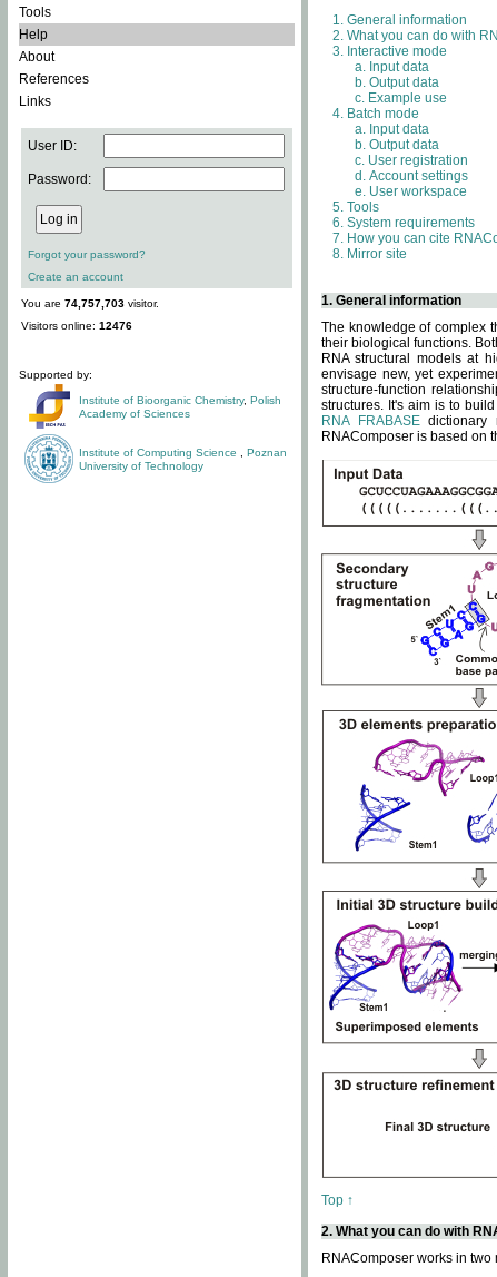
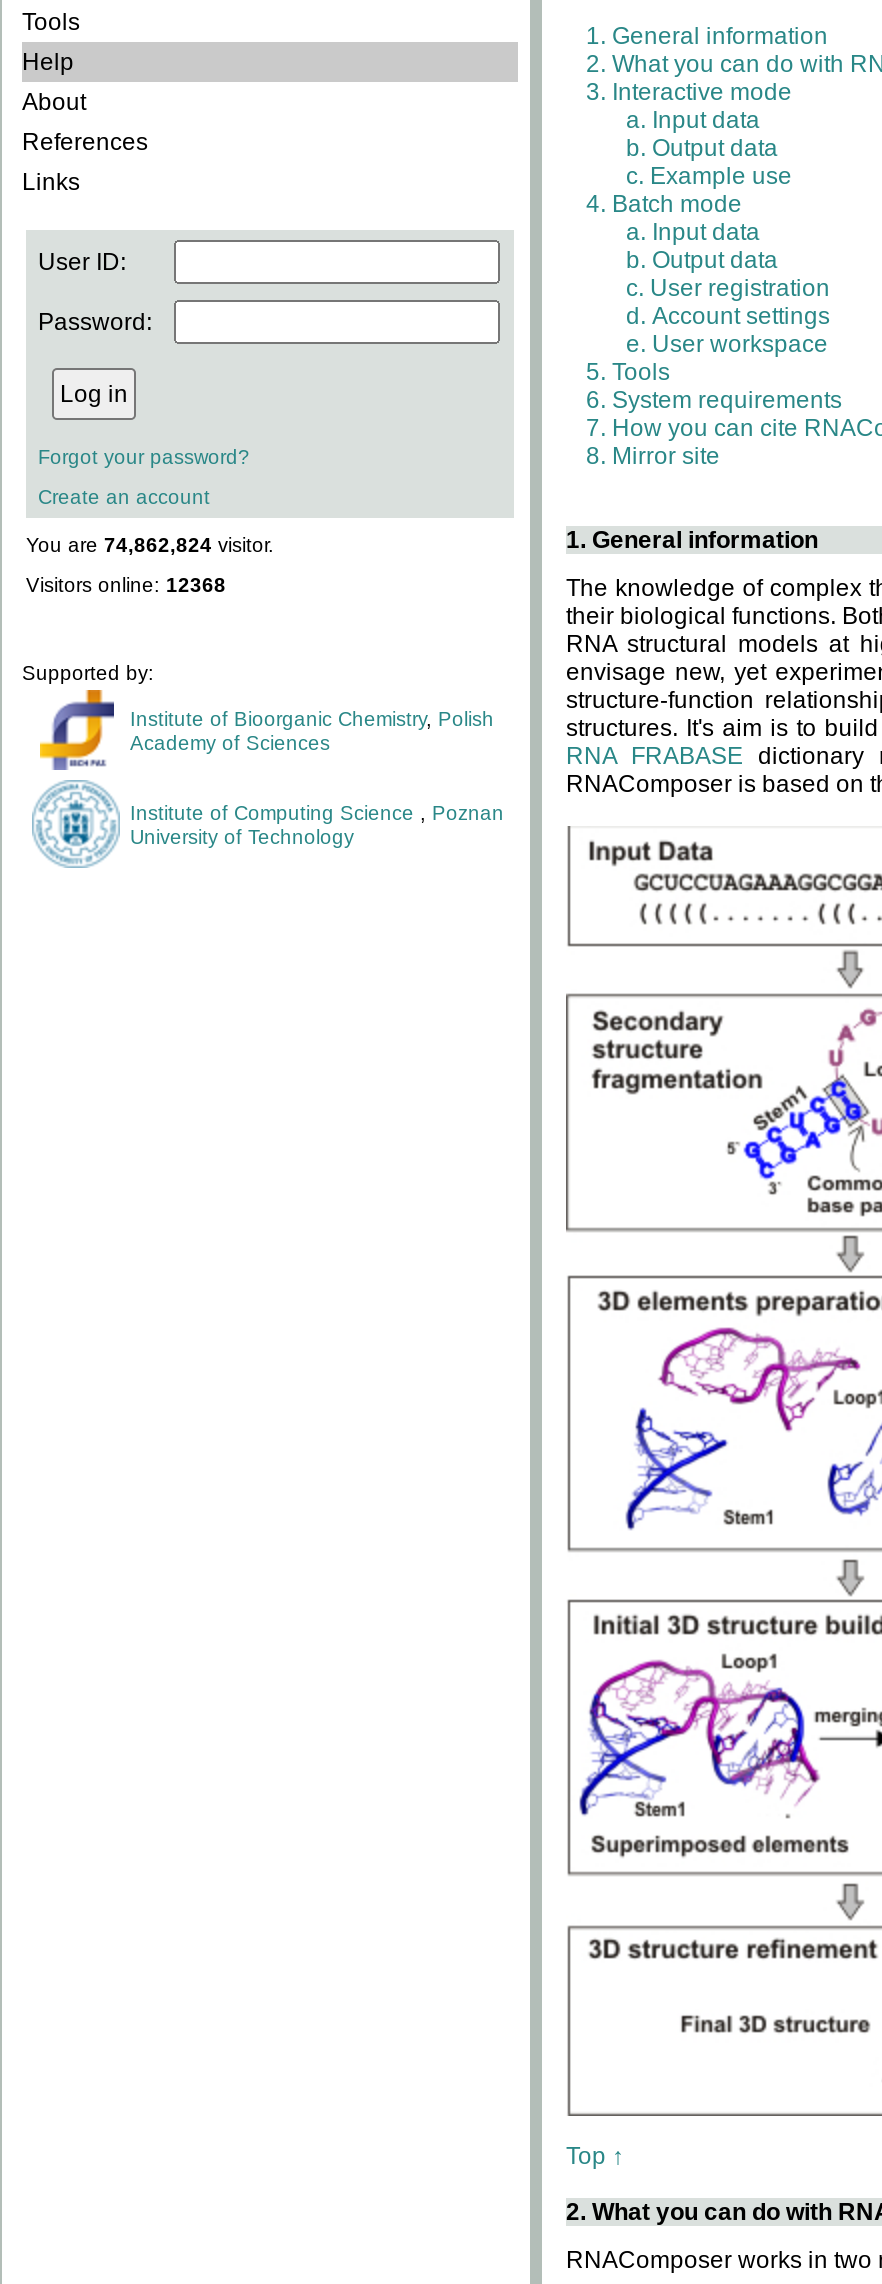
[21,297,159,310] You are 74,757,703 visitor. -> [26,534,274,556] You are 74,862,824 visitor.
[21,320,132,332] Visitors online: 12476 -> [26,574,226,596] Visitors online: 12368

